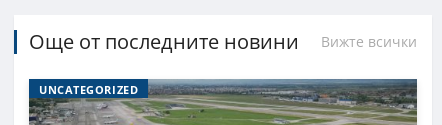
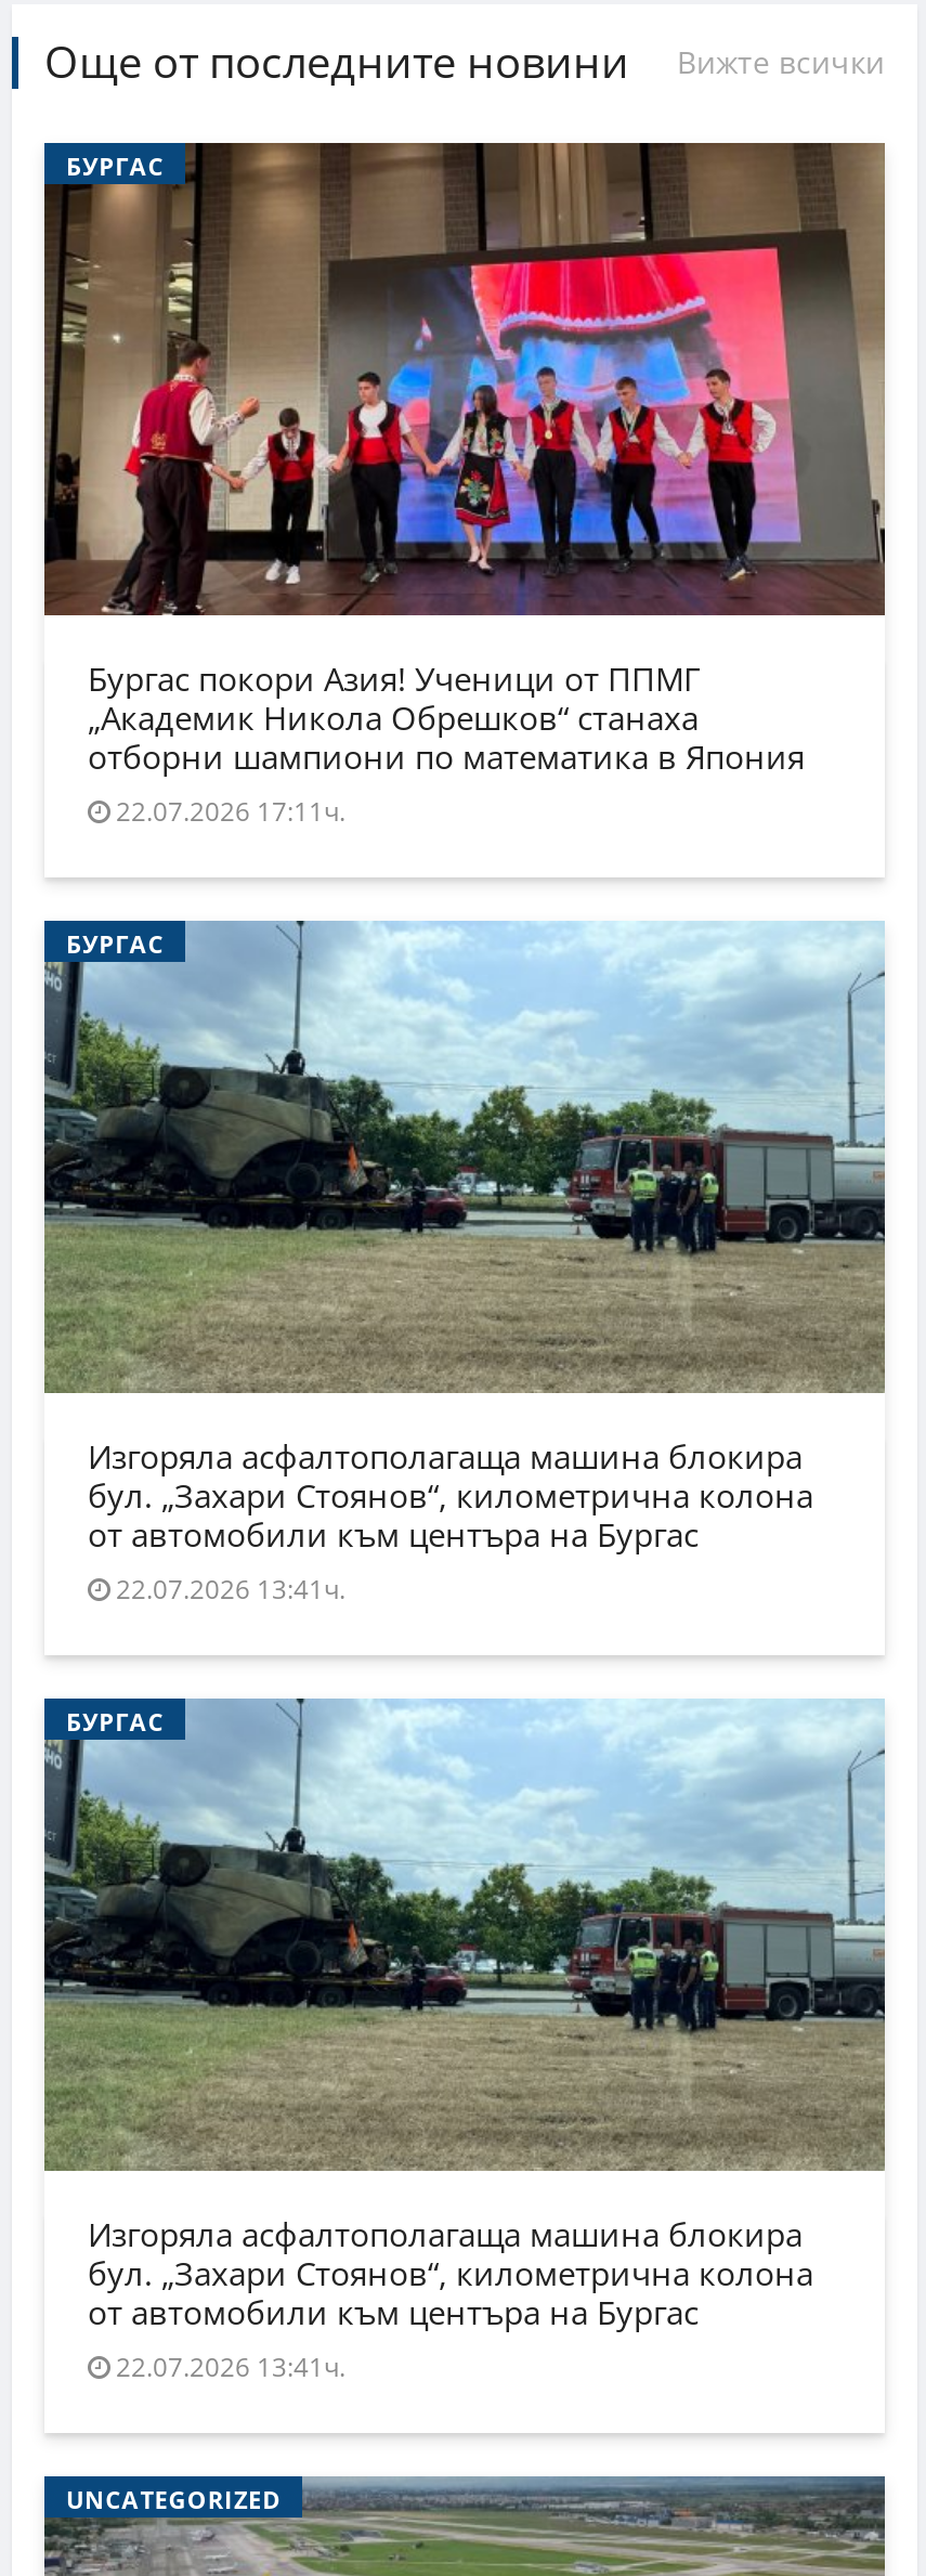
none -> [44,141,885,617] [image] | БУРГАС
none -> [44,919,885,1395] [image] | БУРГАС
none -> [44,1696,885,2173] [image] | БУРГАС
none -> [88,656,805,830] Бургас покори Азия! Ученици от ППМГ | „Академик Никола Обрешков“ станаха | отборни шампиони по математика в Япония | 22.07.2026 17:11ч.
none -> [88,1434,813,1608] Изгоряла асфалтополагаща машина блокира | бул. „Захари Стоянов“, километрична колона | от автомобили към центъра на Бургас | 22.07.2026 13:41ч.
none -> [88,2212,813,2386] Изгоряла асфалтополагаща машина блокира | бул. „Захари Стоянов“, километрична колона | от автомобили към центъра на Бургас | 22.07.2026 13:41ч.

